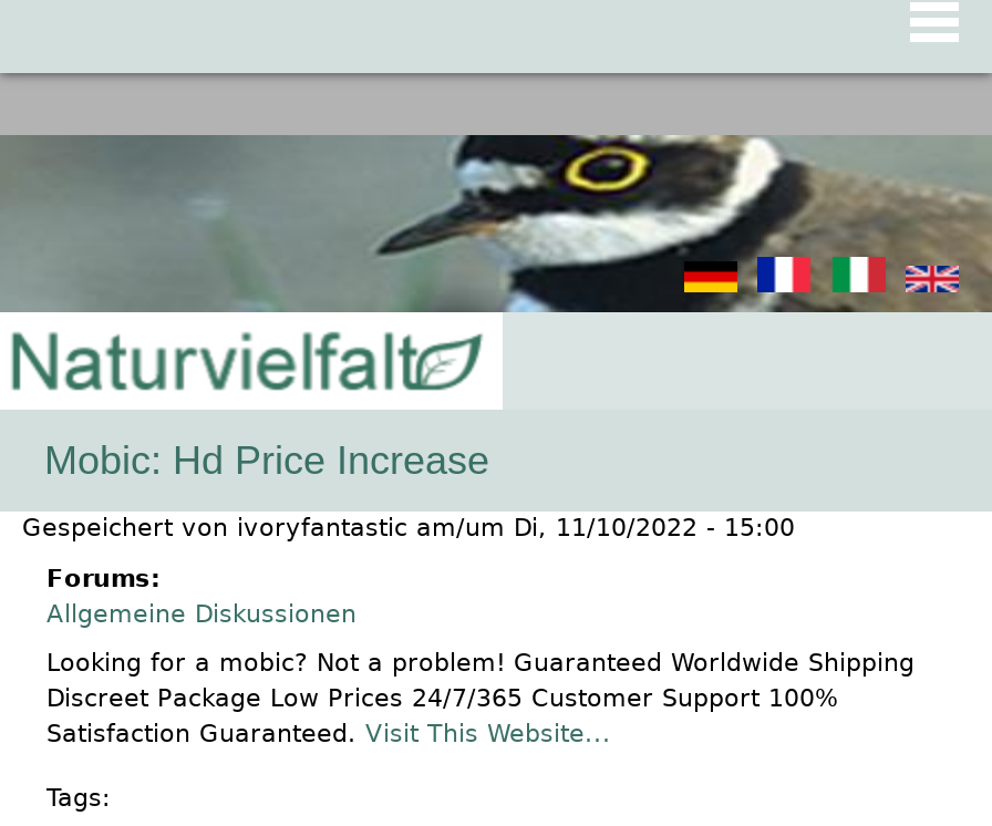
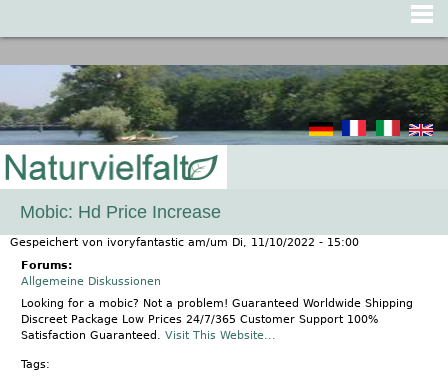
[7,135,985,314] [image] -> [3,65,445,145] [image]

